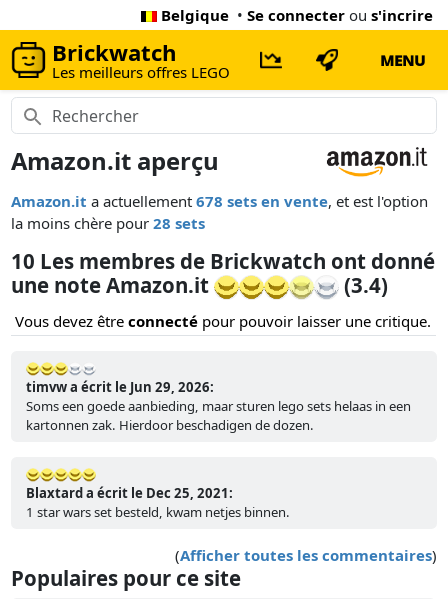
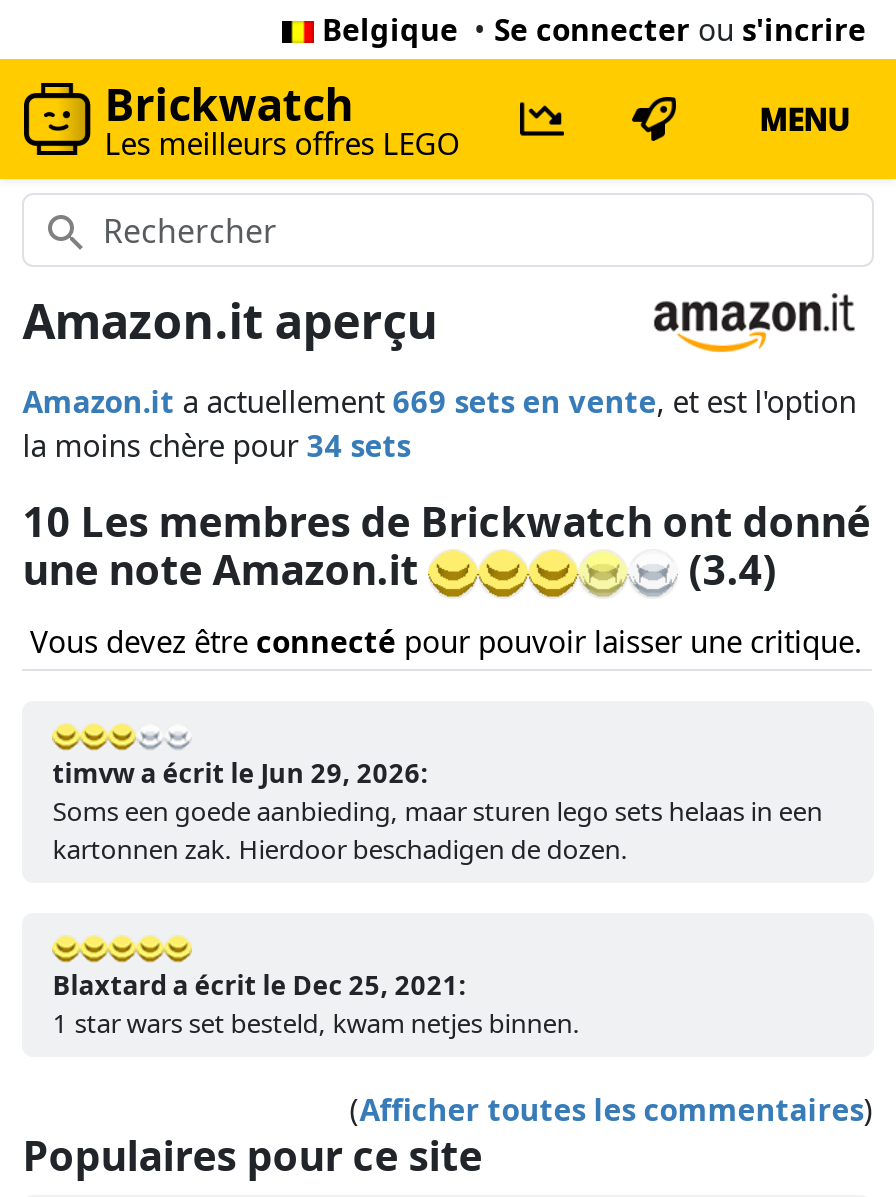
[11,191,428,211] Amazon.it a actuellement 678 sets en vente, et est l'option -> [22,381,856,421] Amazon.it a actuellement 669 sets en vente, et est l'option
[11,213,205,233] la moins chère pour 28 sets -> [22,425,410,465] la moins chère pour 34 sets

